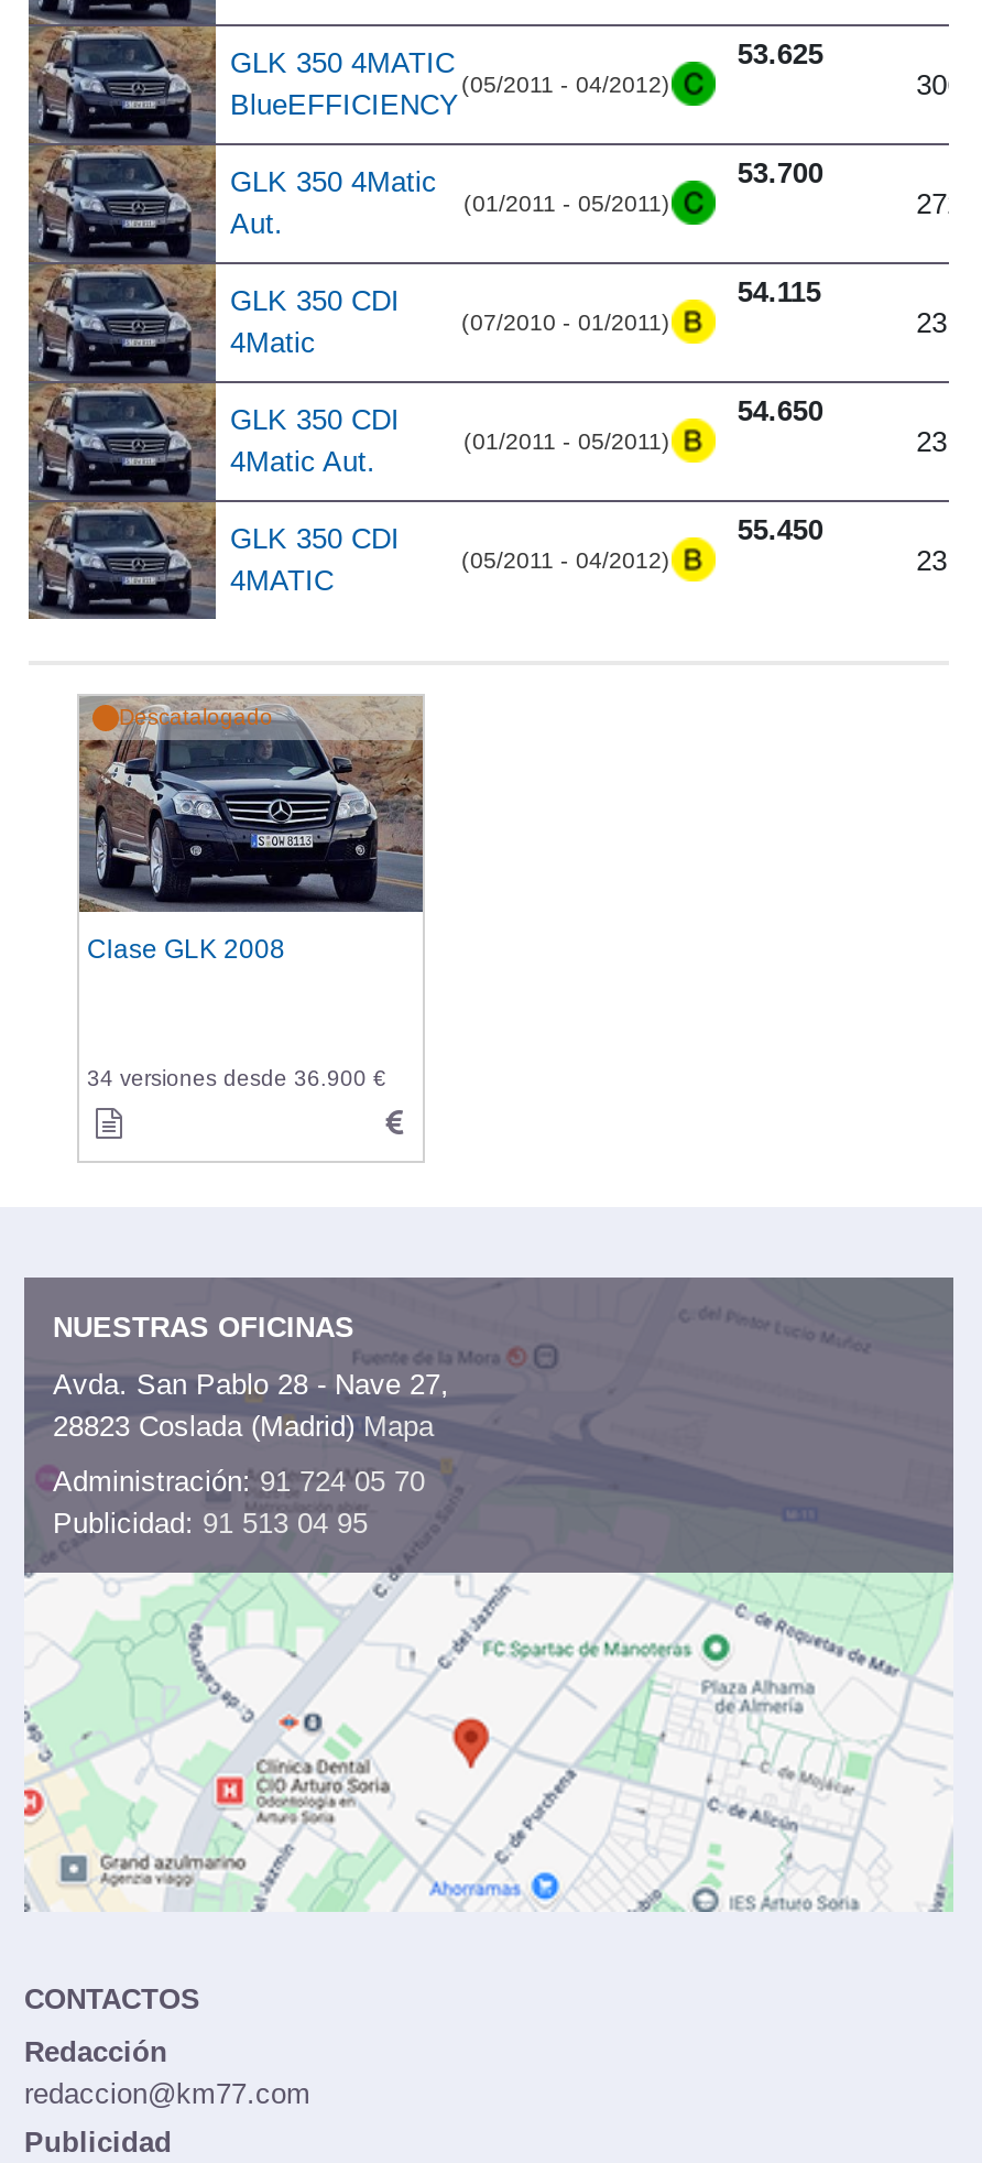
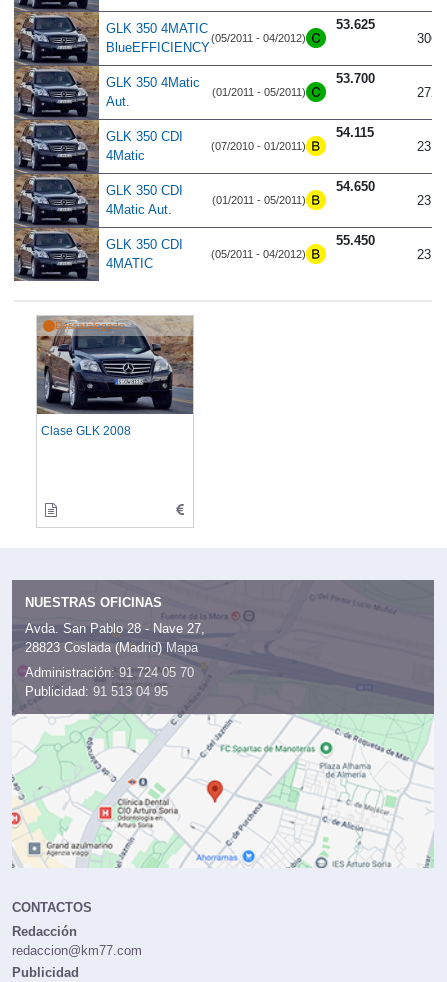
[87,1066,386,1090] 34 versiones desde 36.900 € -> none

